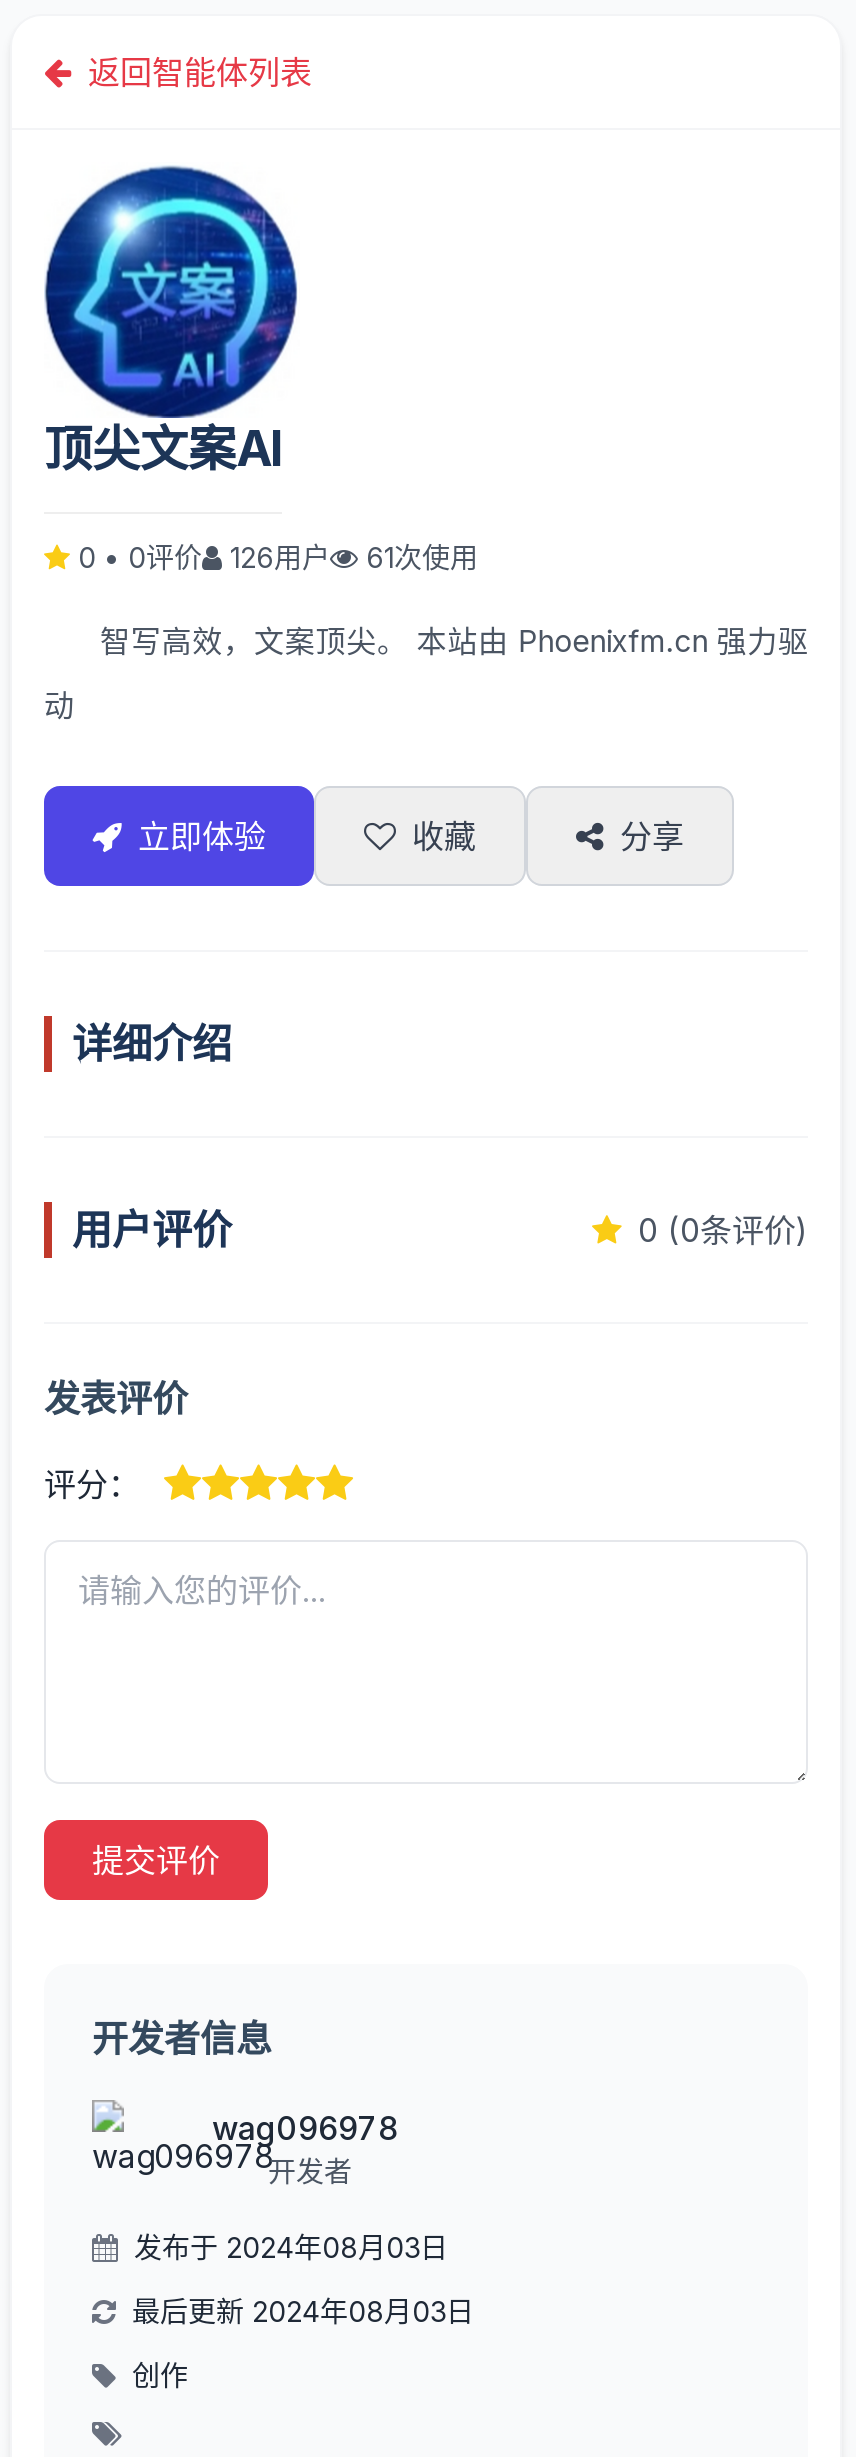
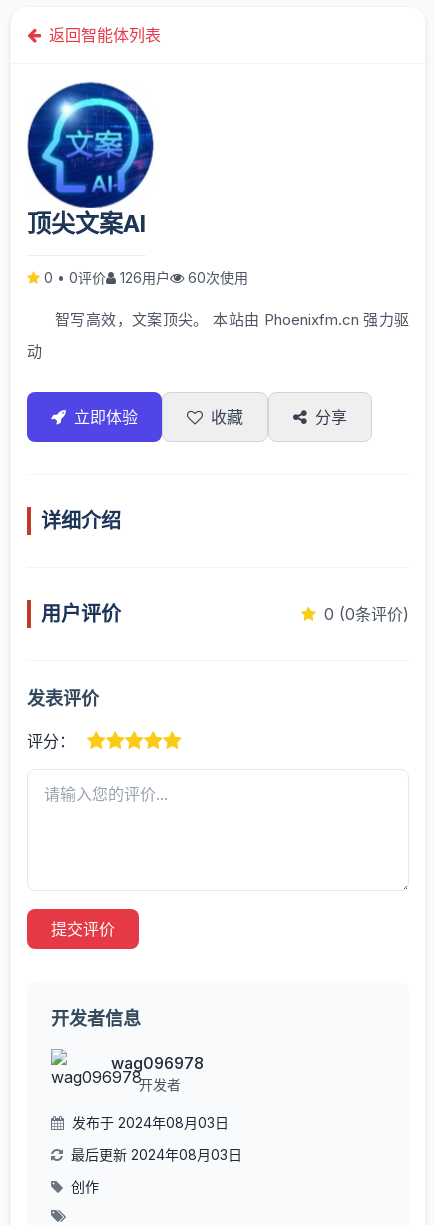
[78,540,478,574] 0 • 0评价 126用户 61次使用 -> [44,269,248,286] 0 • 0评价 126用户 60次使用

